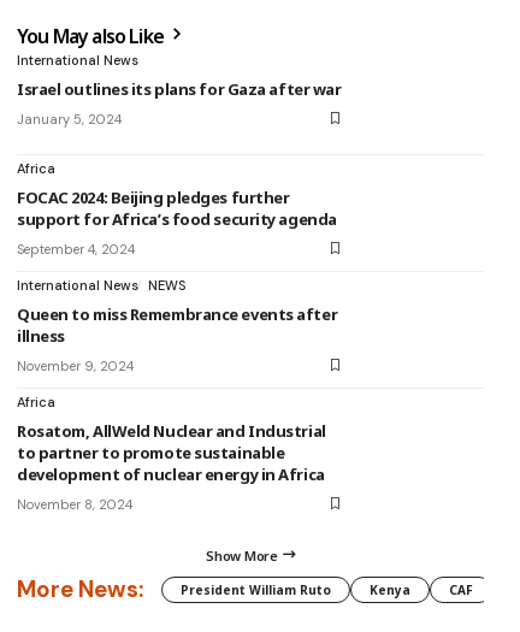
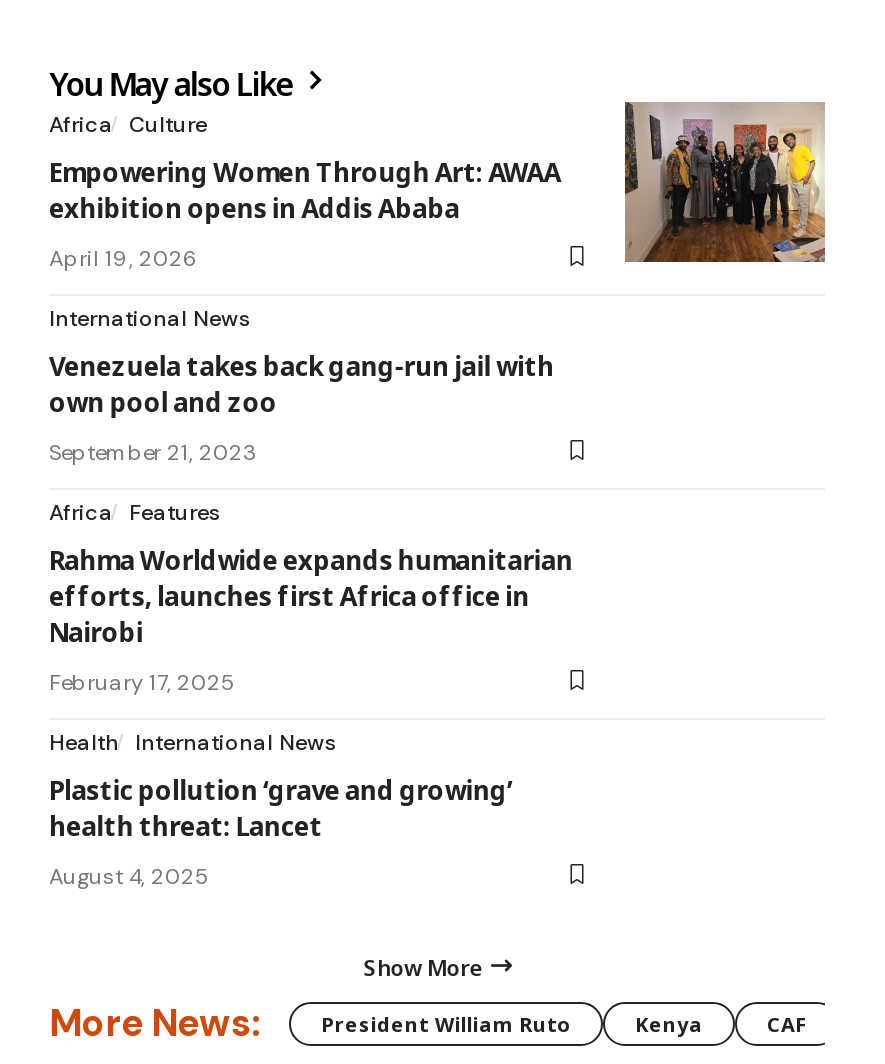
none -> [49,100,827,271] [image] | Africa Culture | Empowering Women Through Art: AWAA | exhibition opens in Addis Ababa | April 19, 2026
moved [17,51,138,68] -> [49,303,251,331]: International News
[17,78,341,512] Israel outlines its plans for Gaza after war | January 5, 2024 | Africa | FOCAC 2024: Beijing pledges further | support for Africa’s food security agenda | September 4, 2024 | International News NEWS | Queen to miss Remembrance events after | illness | November 9, 2024 | Africa | Rosatom, AllWeld Nuclear and Industrial | to partner to promote sustainable | development of nuclear energy in Africa | November 8, 2024 -> [49,347,573,889] Venezuela takes back gang-run jail with | own pool and zoo | September 21, 2023 | Africa Features | Rahma Worldwide expands humanitarian | efforts, launches first Africa office in | Nairobi | February 17, 2025 | Health International News | Plastic pollution ‘grave and growing’ | health threat: Lancet | August 4, 2025

